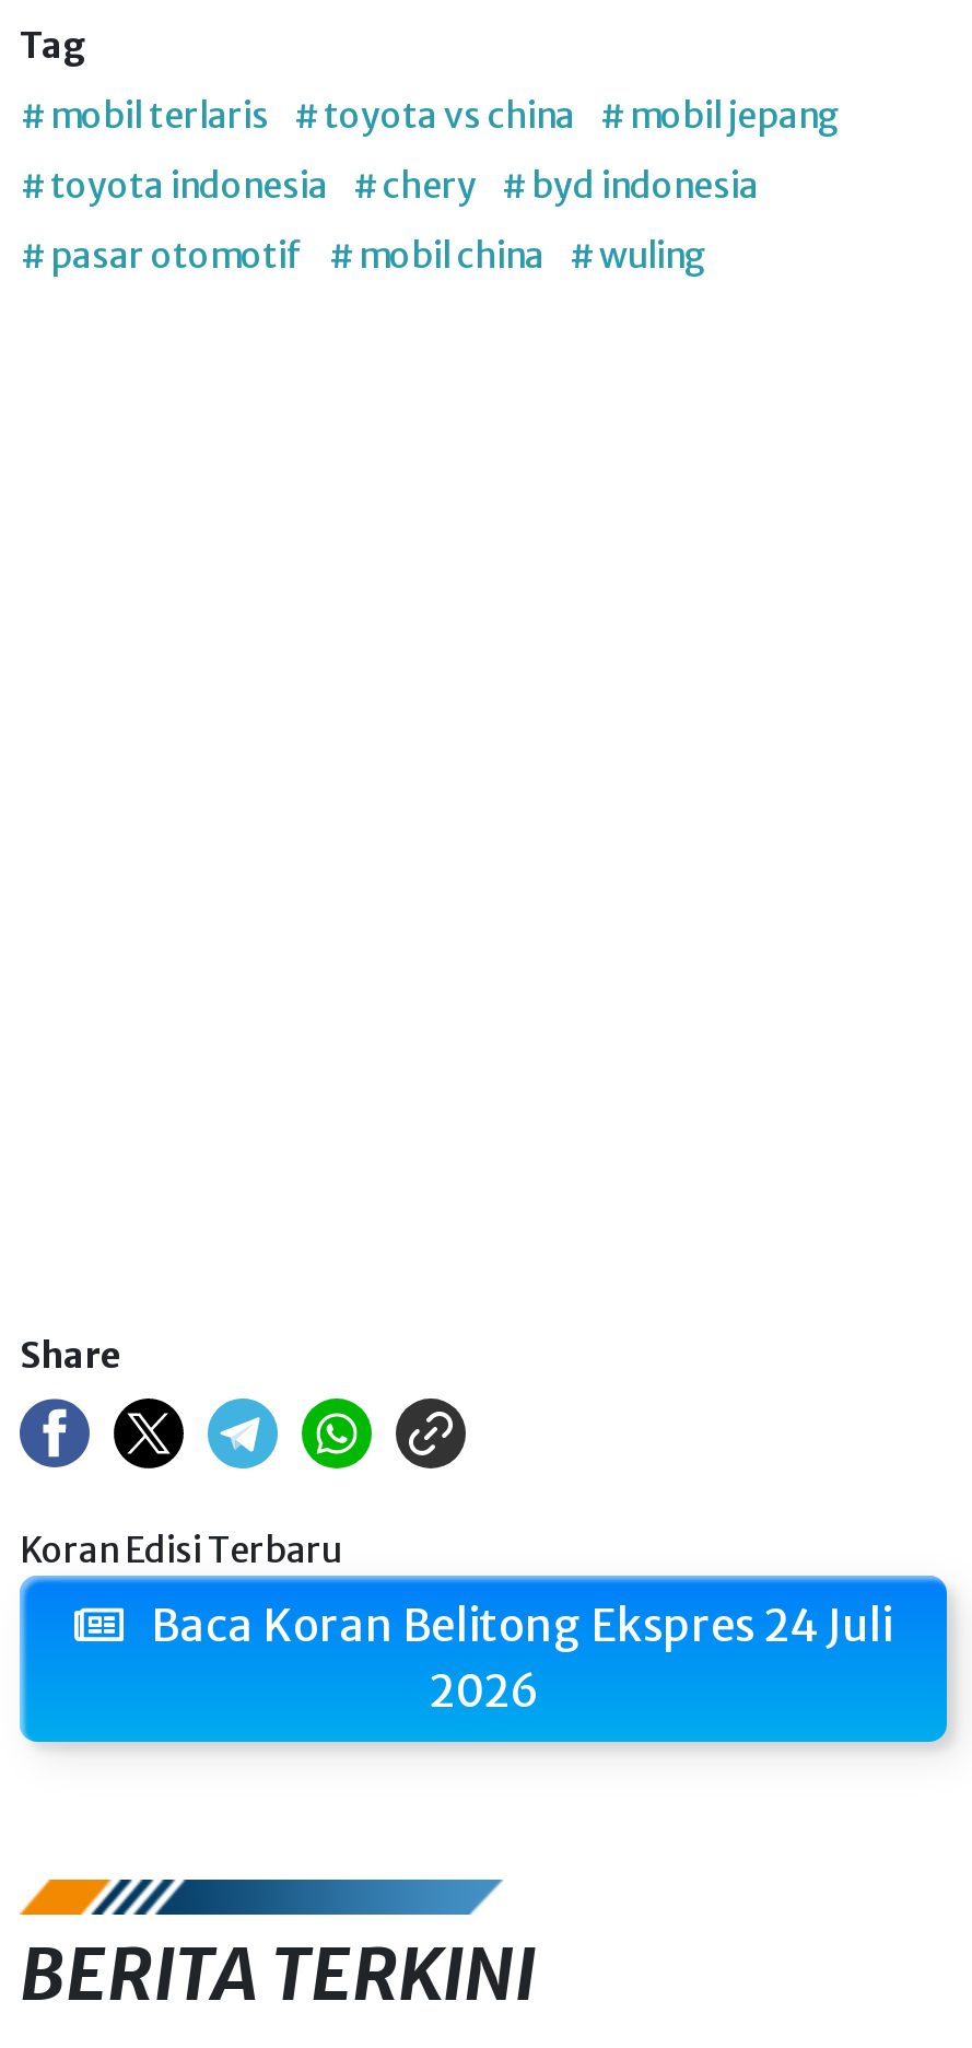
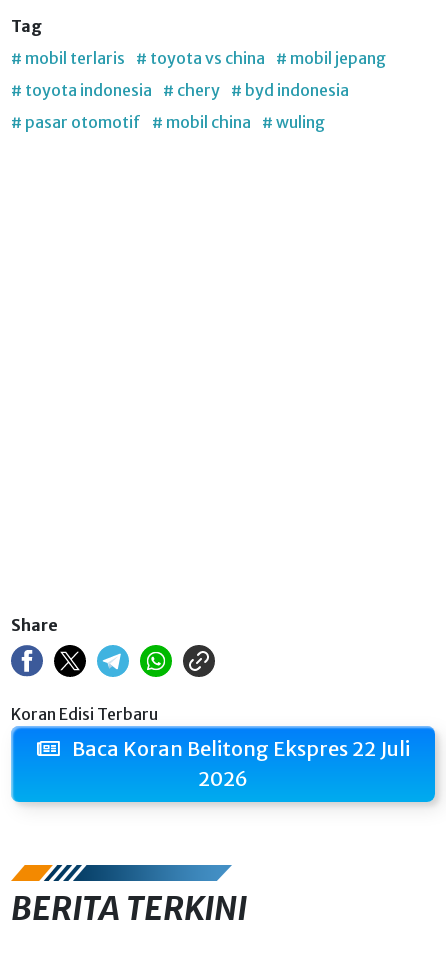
[142,1598,892,1652] Baca Koran Belitong Ekspres 24 Juli -> [67,736,409,761] Baca Koran Belitong Ekspres 22 Juli

